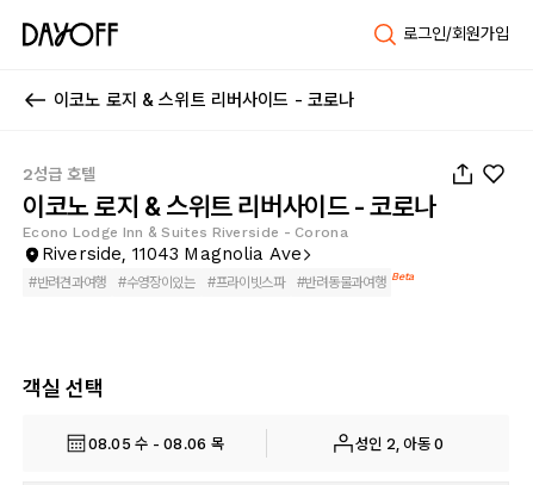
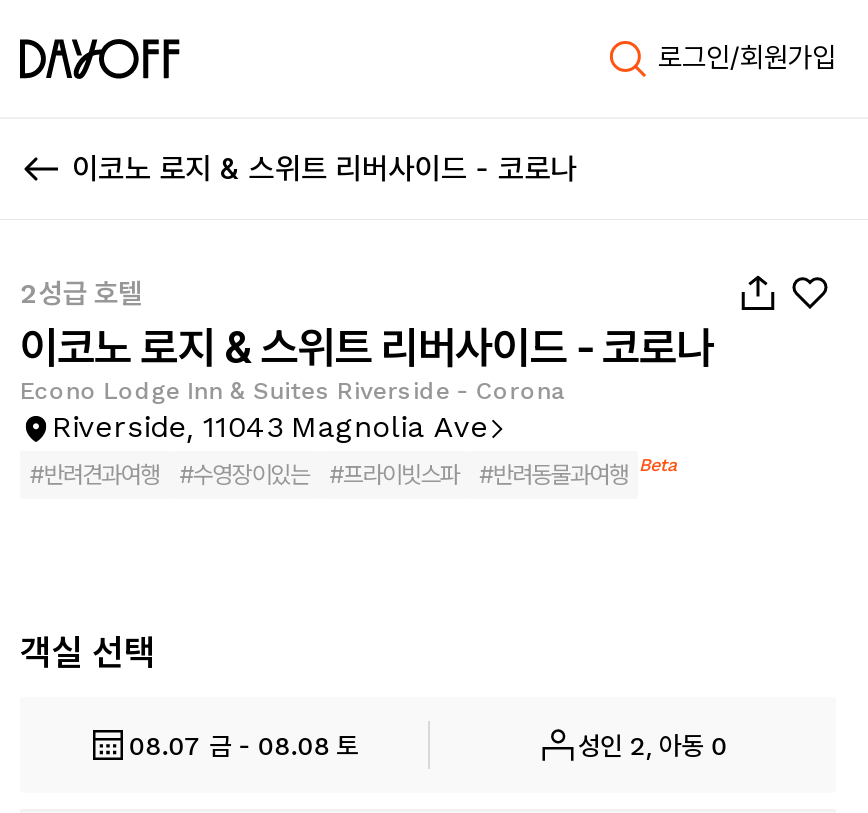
[88,434,224,452] 08.05 수 - 08.06 목 -> [128,730,359,760] 08.07 금 - 08.08 토

